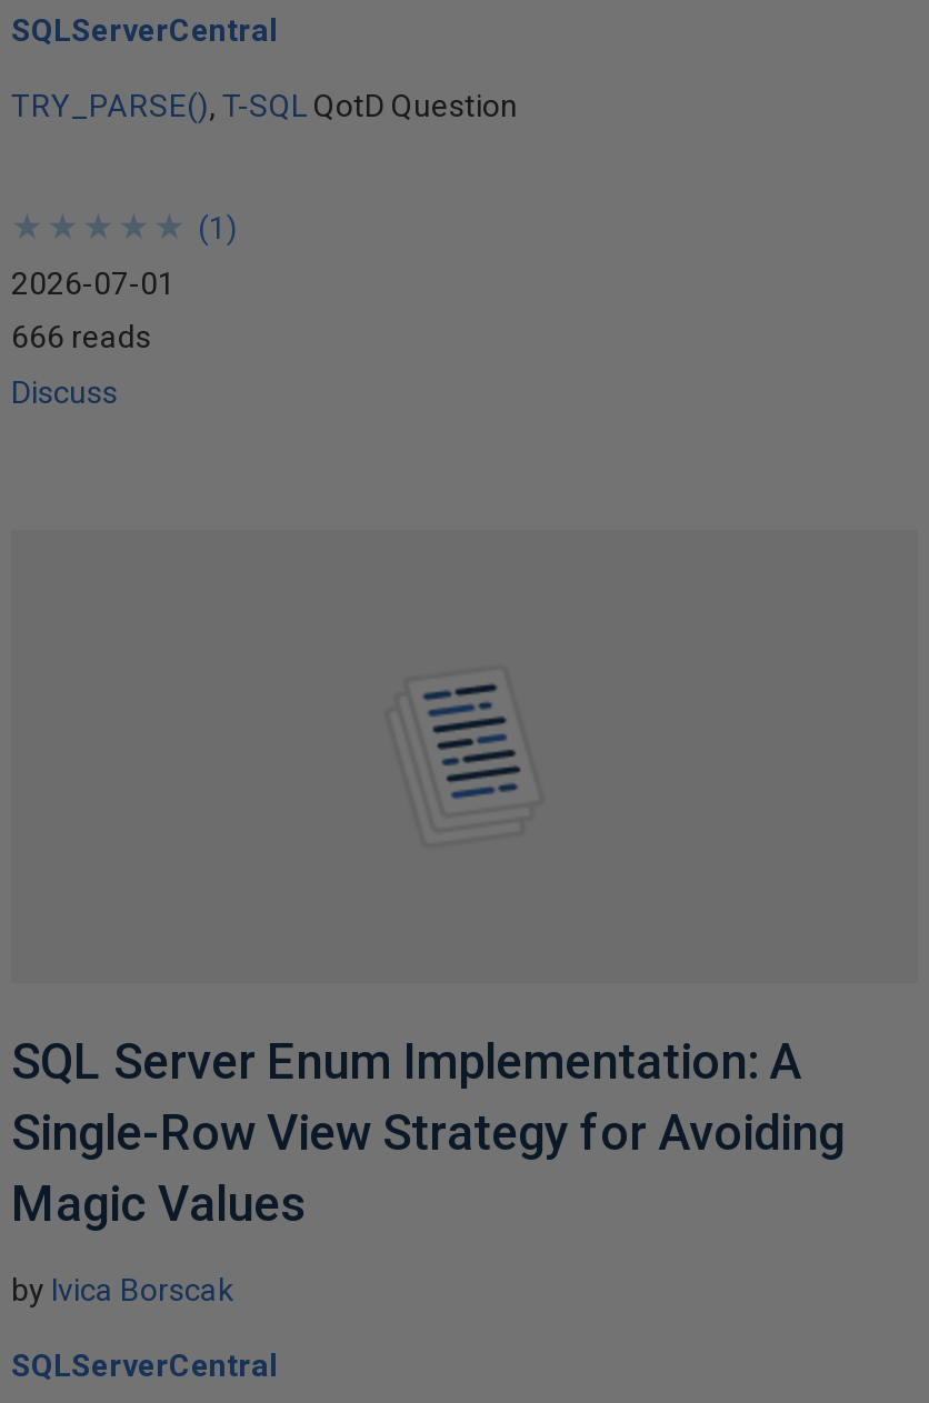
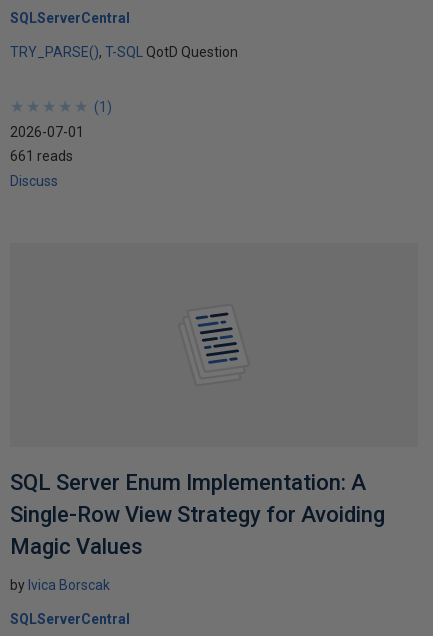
[11,319,151,354] 666 reads -> [10,148,73,164] 661 reads

